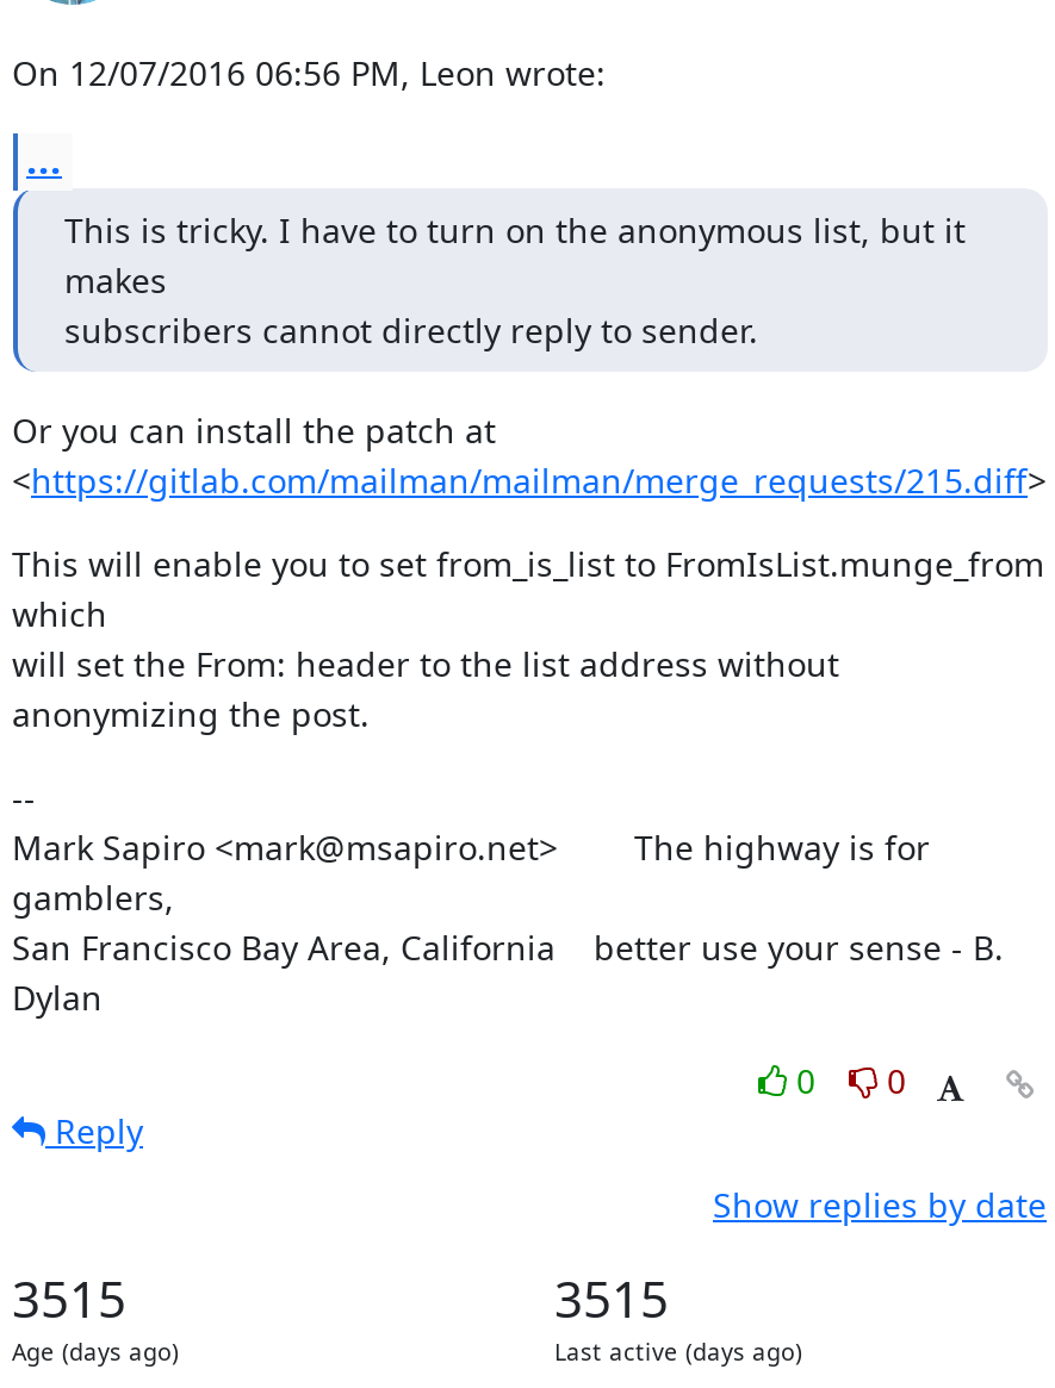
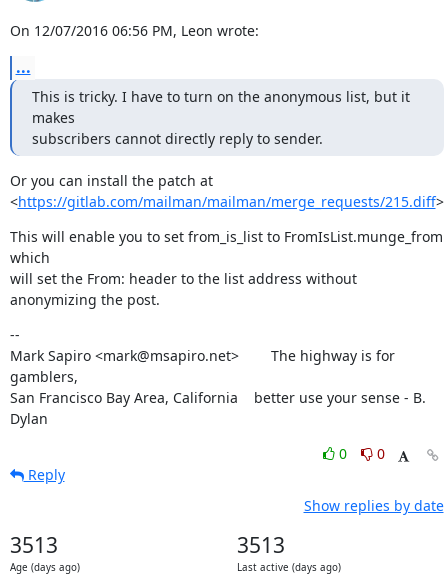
[12,1265,126,1332] 3515 -> [9,531,57,559] 3513
[554,1265,669,1332] 3515 -> [237,531,285,559] 3513

